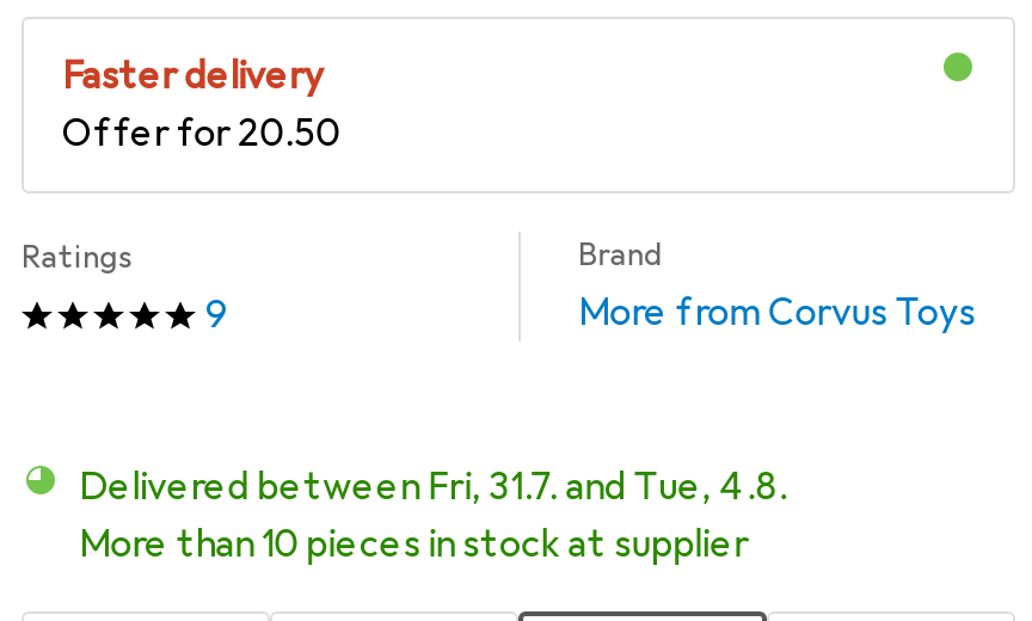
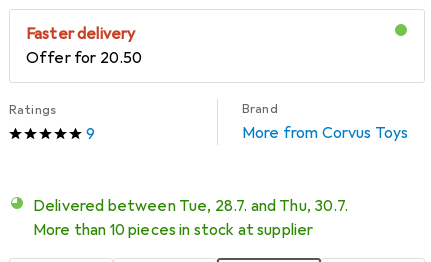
[108,463,788,511] Delivered between Fri, 31.7. and Tue, 4.8. -> [45,196,348,216] Delivered between Tue, 28.7. and Thu, 30.7.

